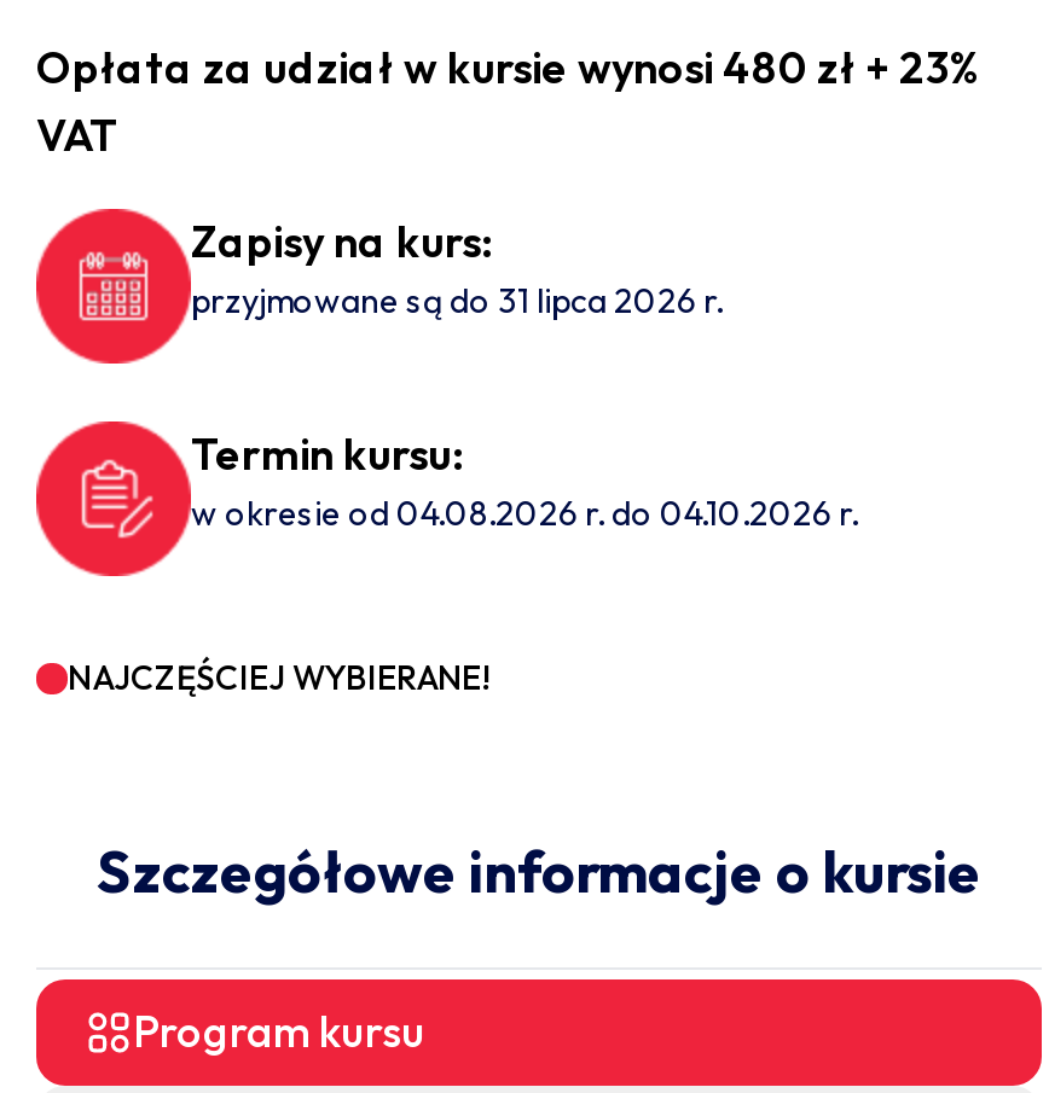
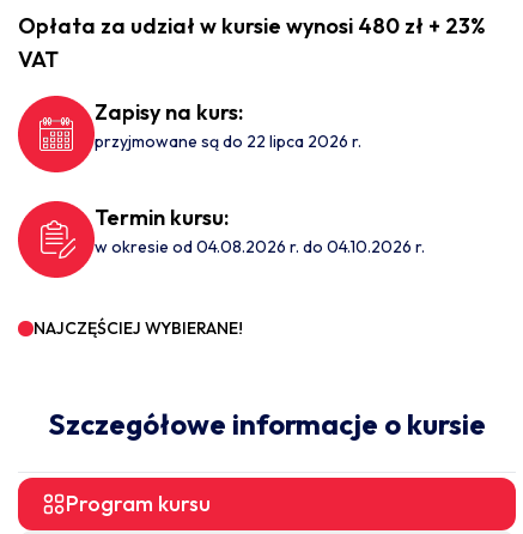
[191,280,723,323] przyjmowane są do 31 lipca 2026 r. -> [95,131,361,152] przyjmowane są do 22 lipca 2026 r.

